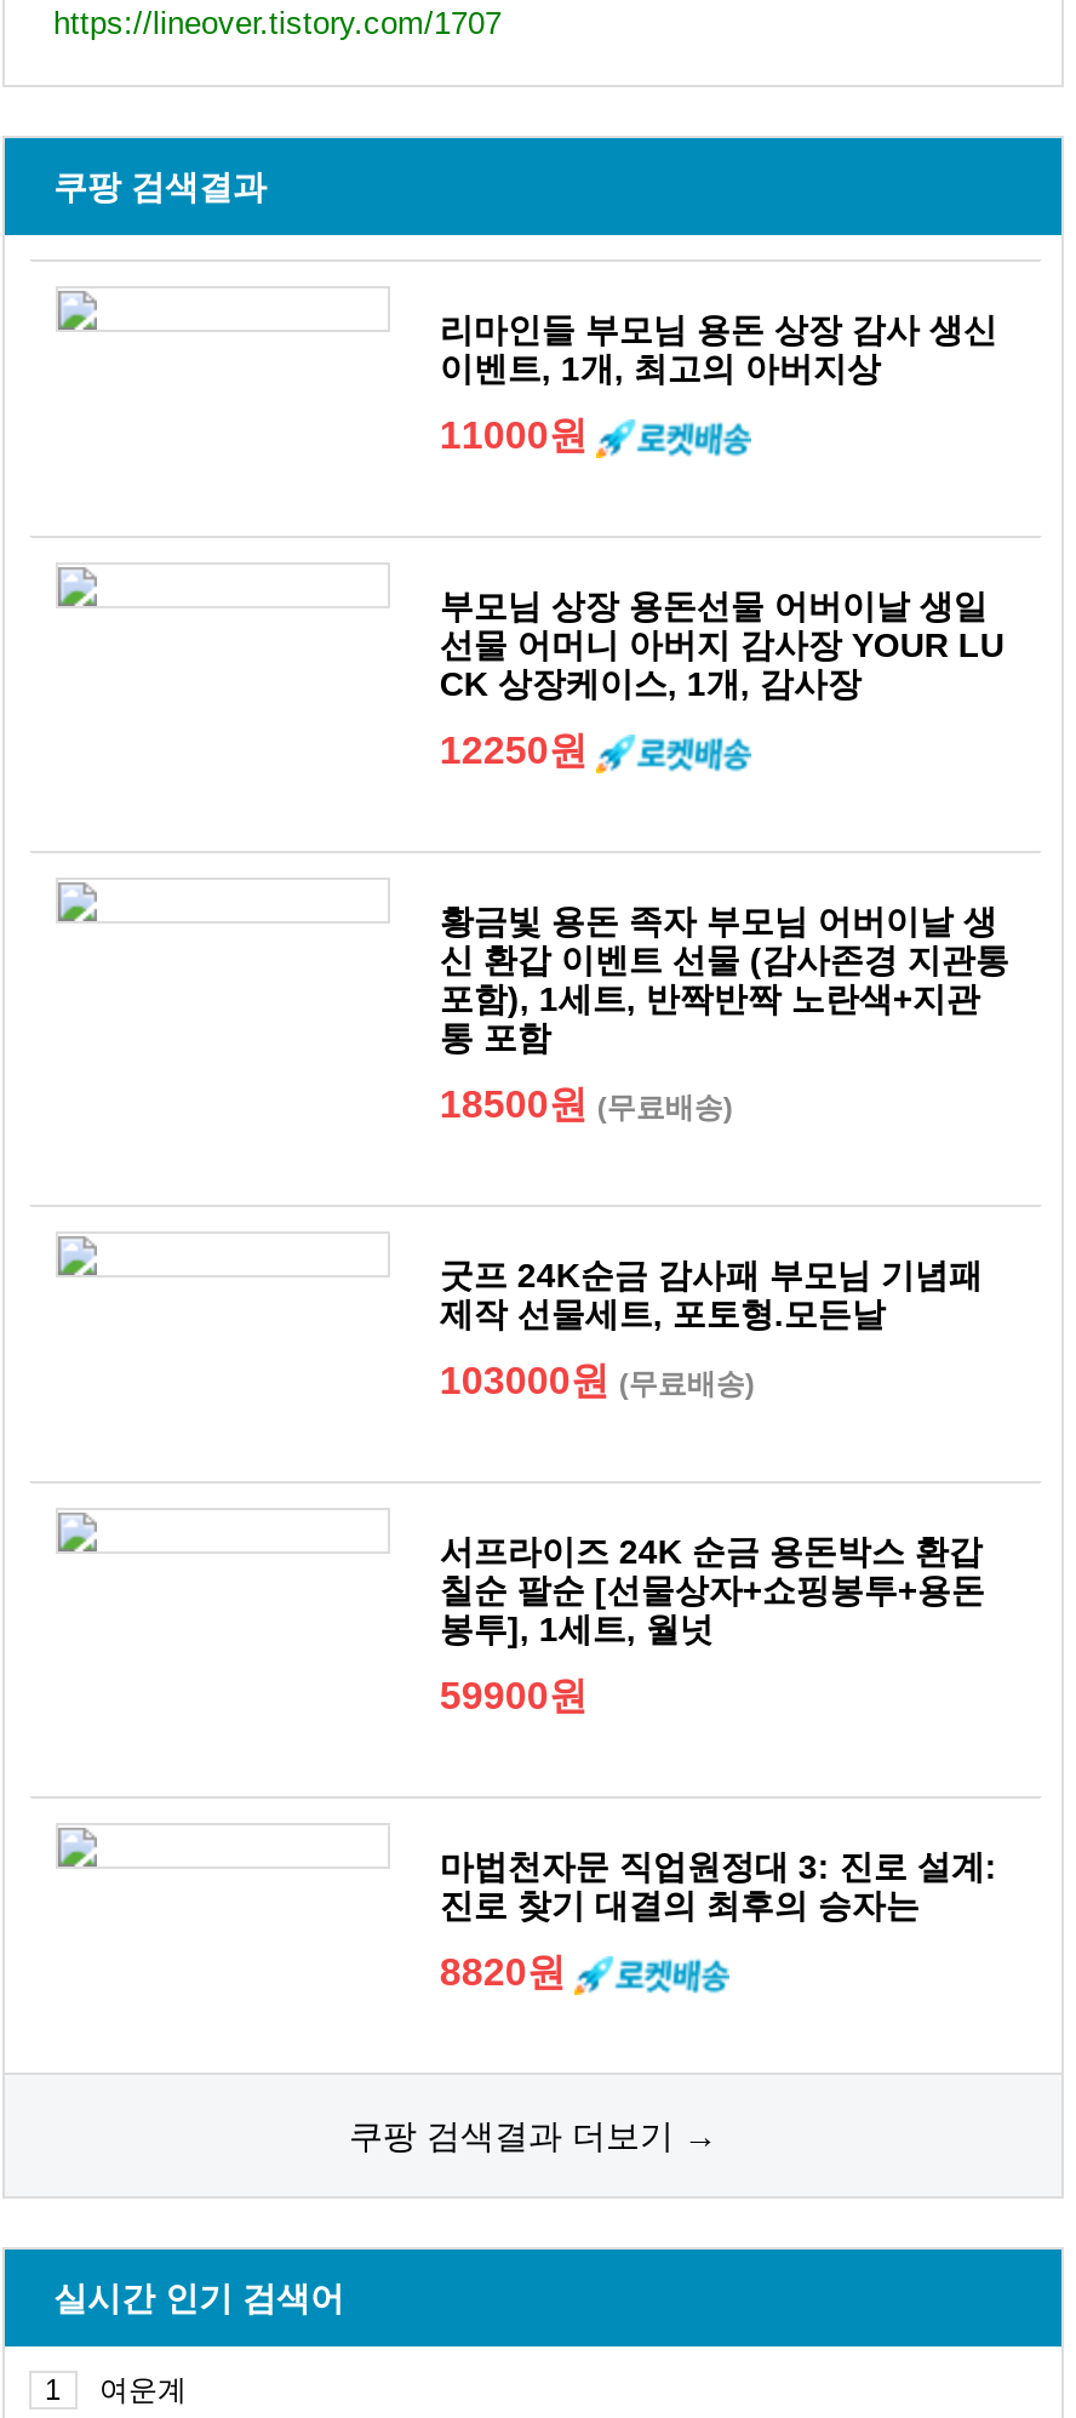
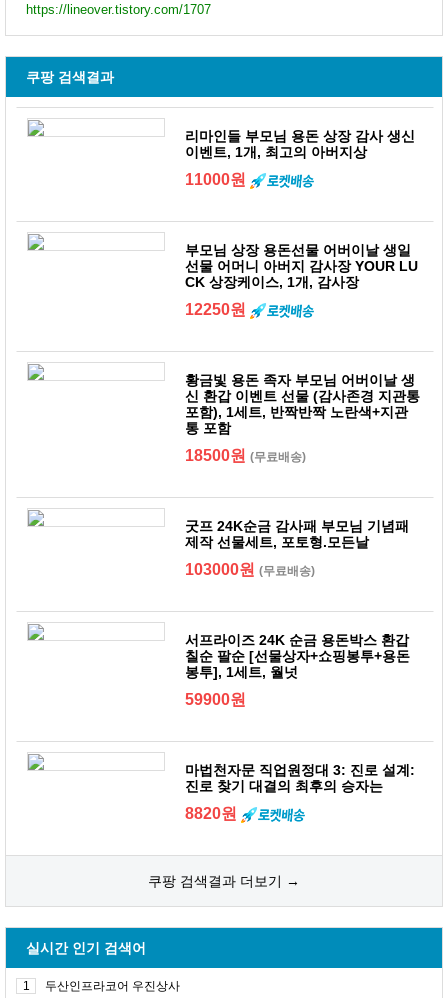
[99,2373,187,2407] 여운계 -> [45,979,180,993] 두산인프라코어 우진상사

